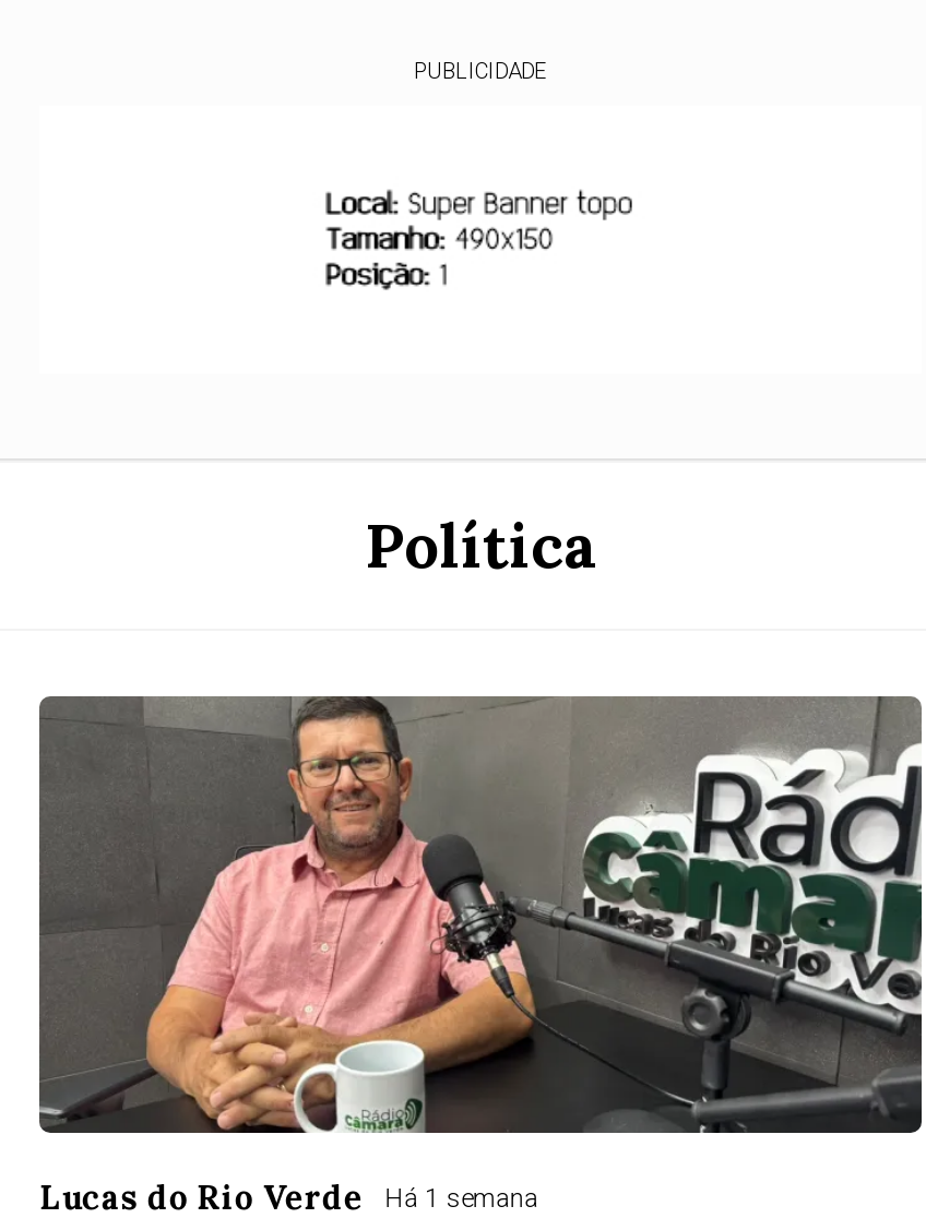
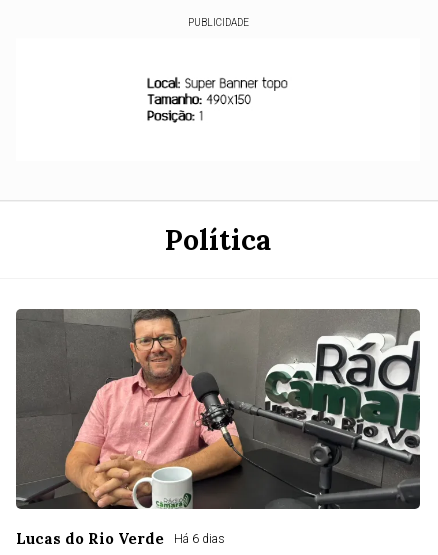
[40,1177,538,1218] Lucas do Rio Verde Há 1 semana -> [16,529,225,548] Lucas do Rio Verde Há 6 dias

